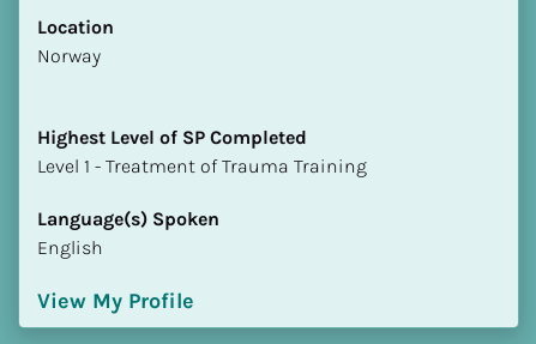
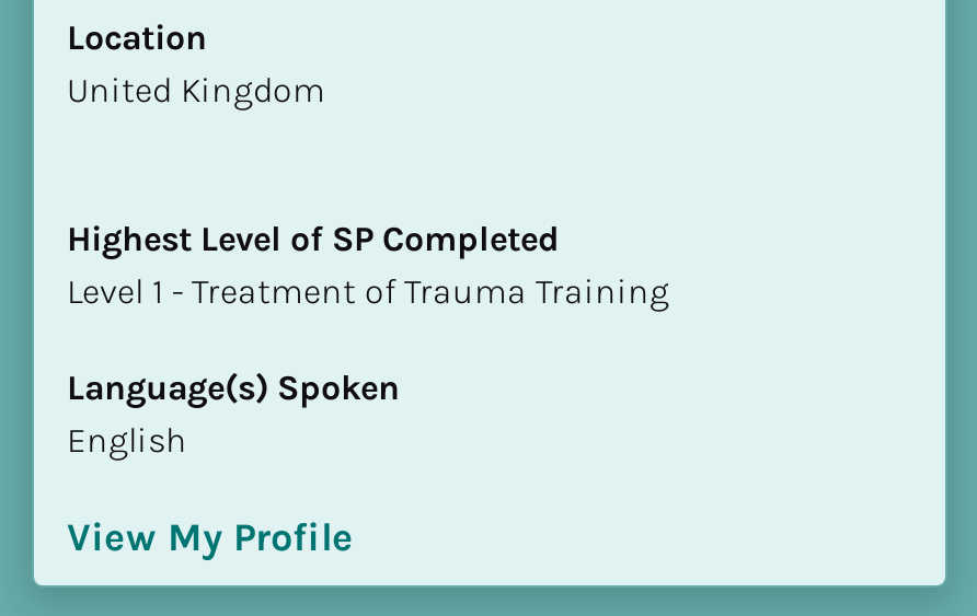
[37,44,101,67] Norway -> [67,68,325,110] United Kingdom

